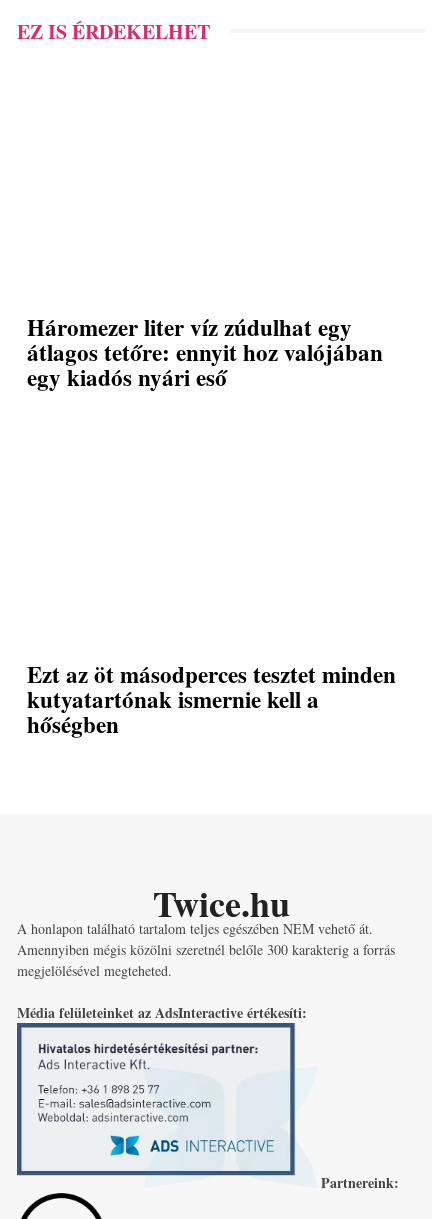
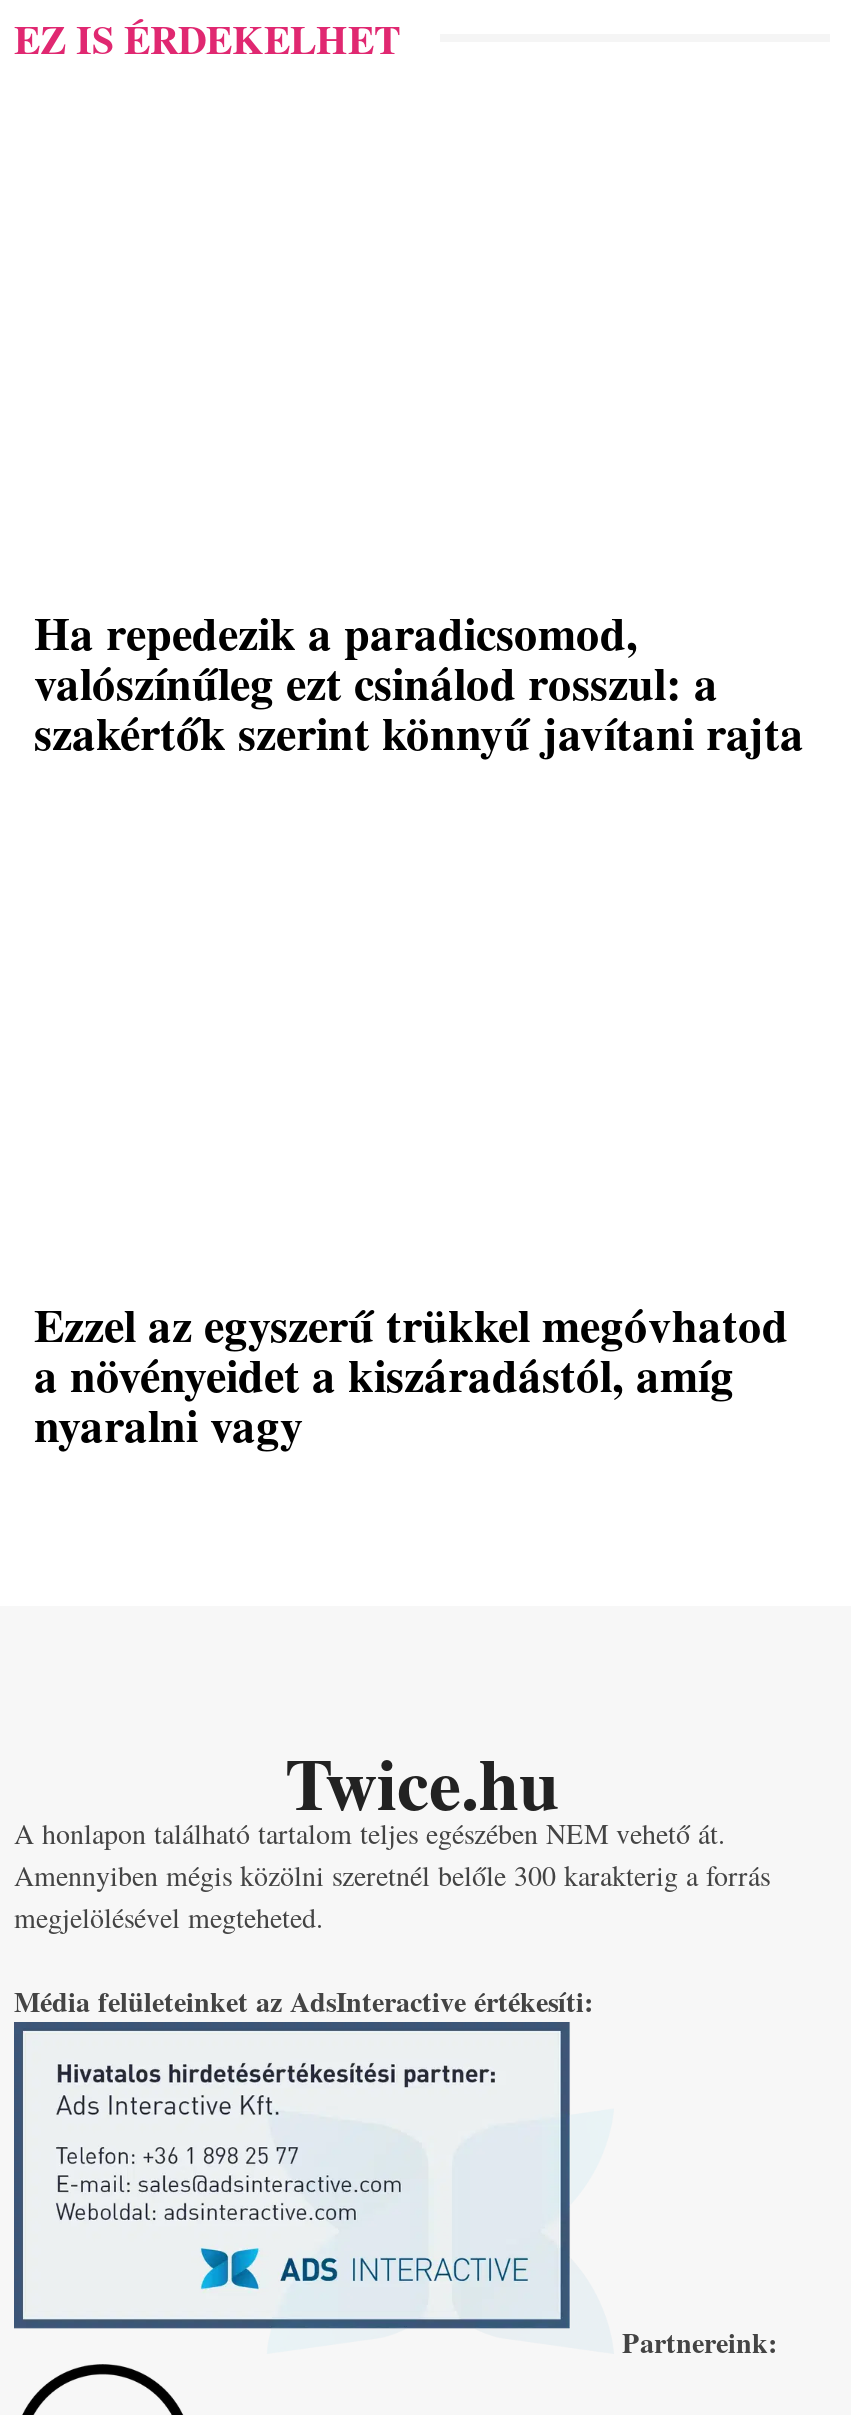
[27,310,383,394] Háromezer liter víz zúdulhat egy | átlagos tetőre: ennyit hoz valójában | egy kiadós nyári eső -> [34,598,804,766] Ha repedezik a paradicsomod, | valószínűleg ezt csinálod rosszul: a | szakértők szerint könnyű javítani rajta
[27,657,396,741] Ezt az öt másodperces tesztet minden | kutyatartónak ismernie kell a | hőségben -> [34,1291,788,1459] Ezzel az egyszerű trükkel megóvhatod | a növényeidet a kiszáradástól, amíg | nyaralni vagy

